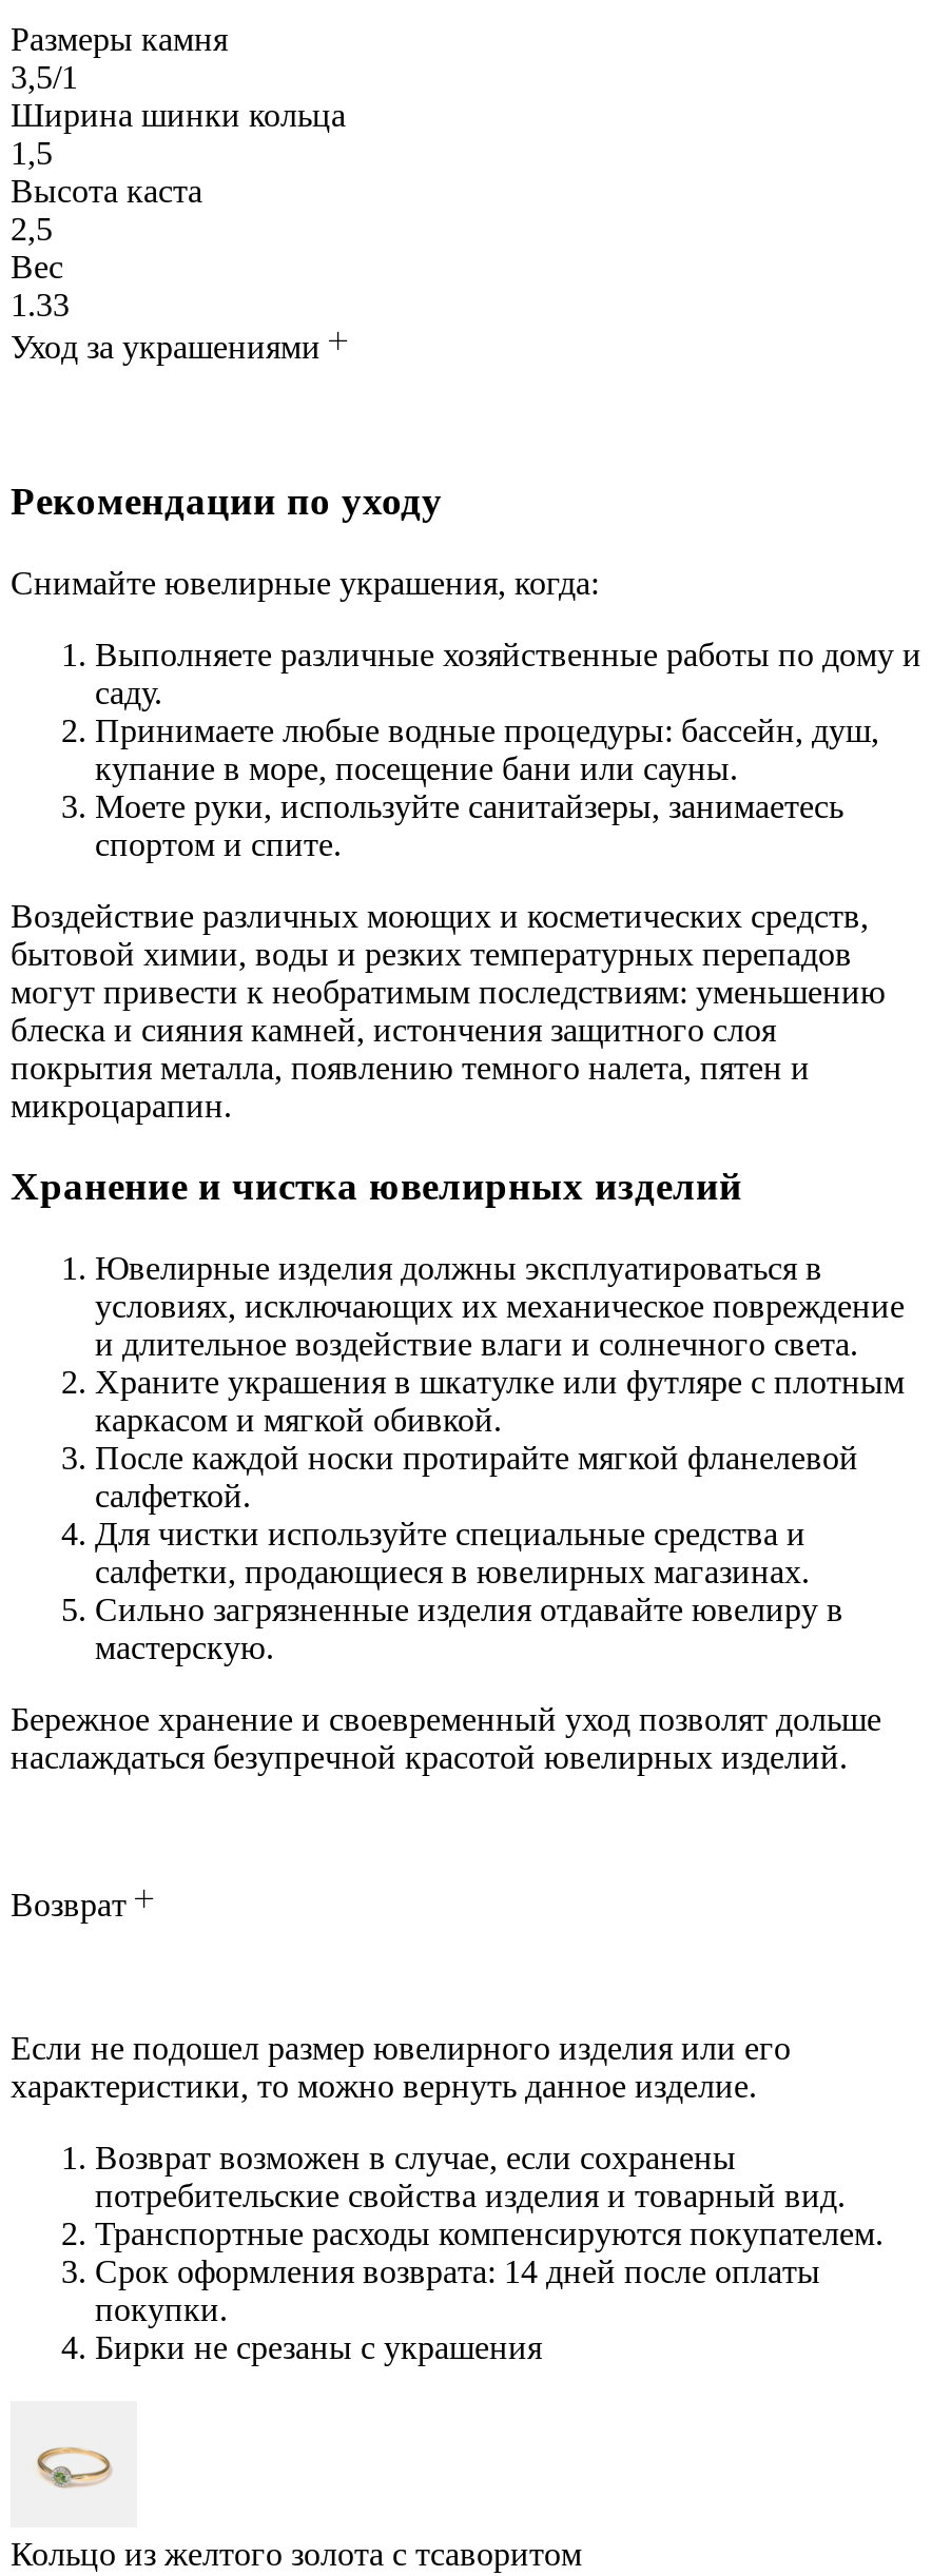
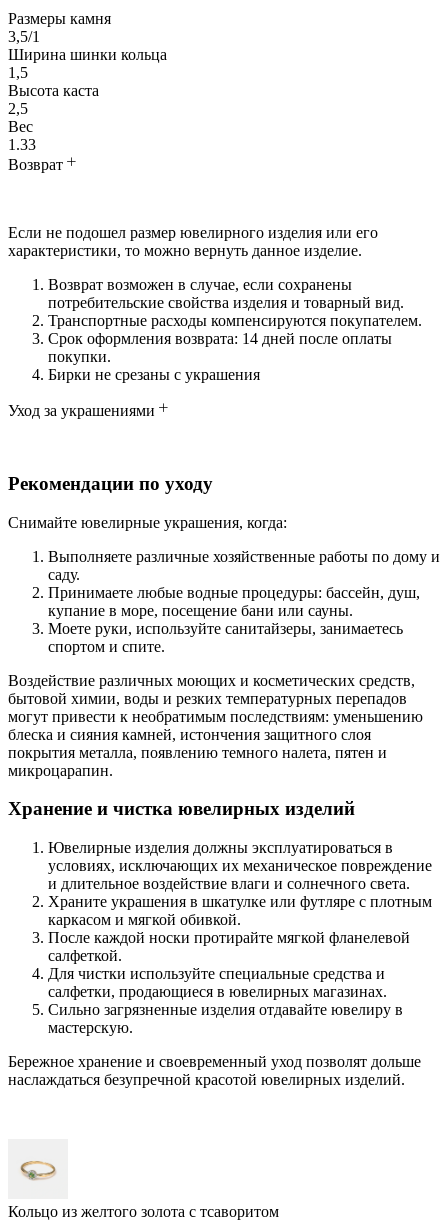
moved [11,329,921,1775] -> [8,402,440,1088]: Уход за украшениями | Рекомендации по уходу | Снимайте ювелирные украшения, когда: | ... | Бережное хранение и своевременный уход позволят дольше | наслаждаться безупречной красотой ювелирных изделий.
moved [11,1887,127,1923] -> [8,156,63,173]: Возврат
moved [11,2030,884,2365] -> [8,224,422,383]: Если не подошел размер ювелирного изделия или его | характеристики, то можно вернуть данное изделие. | Возврат возможен в случае, если сохранены | потребительские свойства изделия и товарный вид. | Транспортные расходы компенсируются покупателем. | Срок оформления возврата: 14 дней после оплаты | покупки. | Бирки не срезаны с украшения

